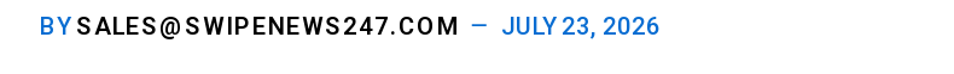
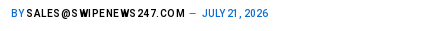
[40,13,661,40] BY SALES@SWIPENEWS247.COM JULY 23, 2026 -> [11,8,268,19] BY SALES@SWIPENEWS247.COM JULY 21, 2026

